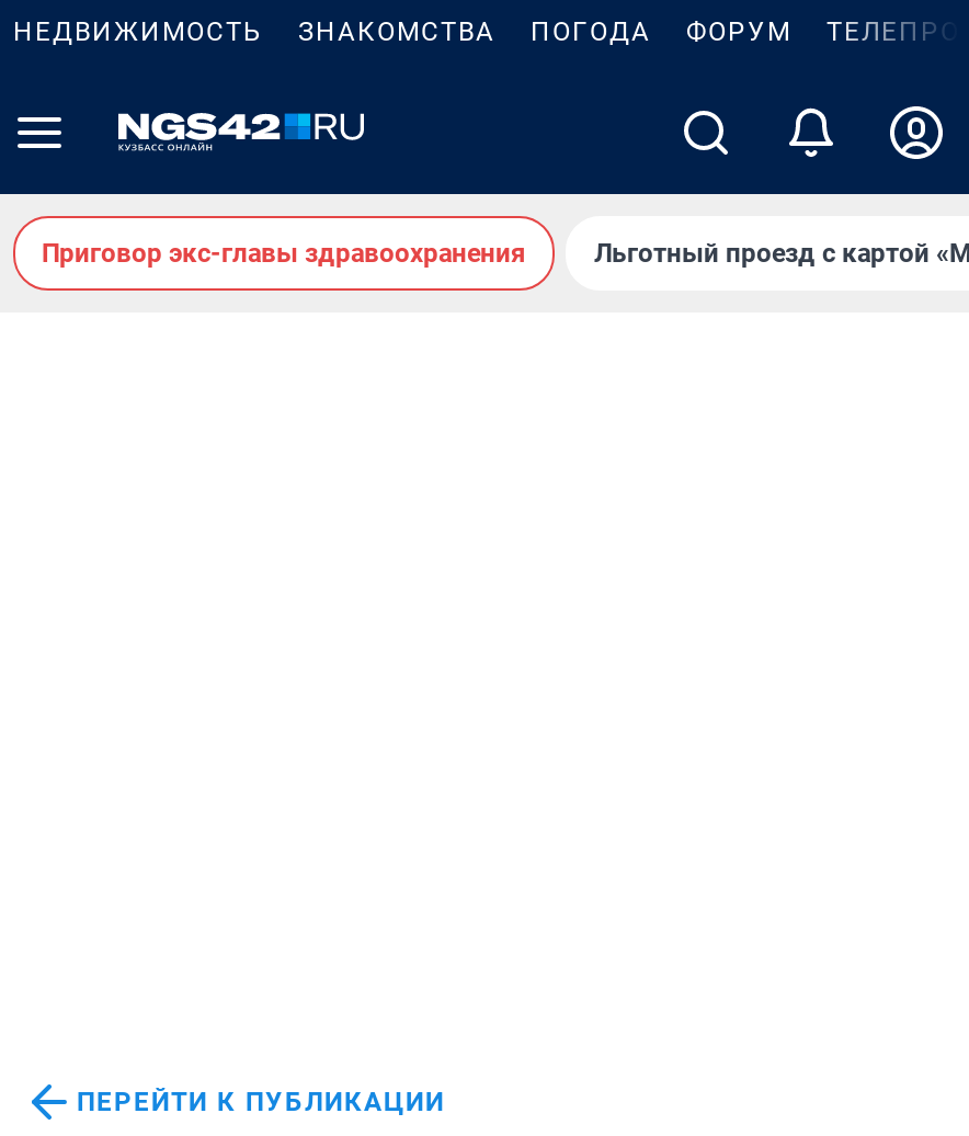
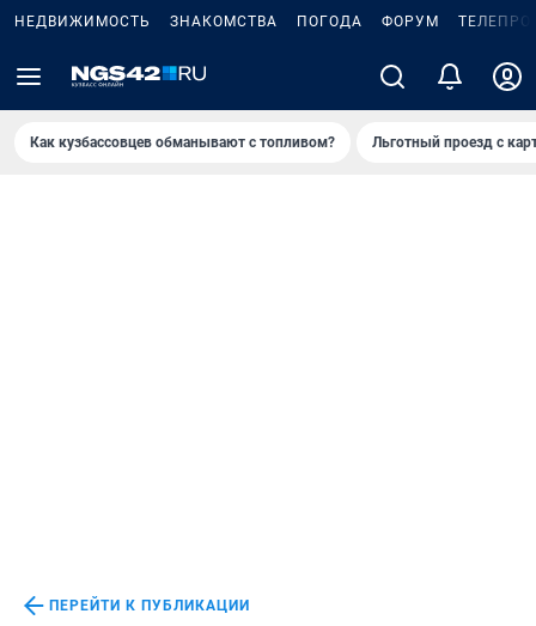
[42,238,526,269] Приговор экс-главы здравоохранения -> [30,134,335,151] Как кузбассовцев обманывают с топливом?

